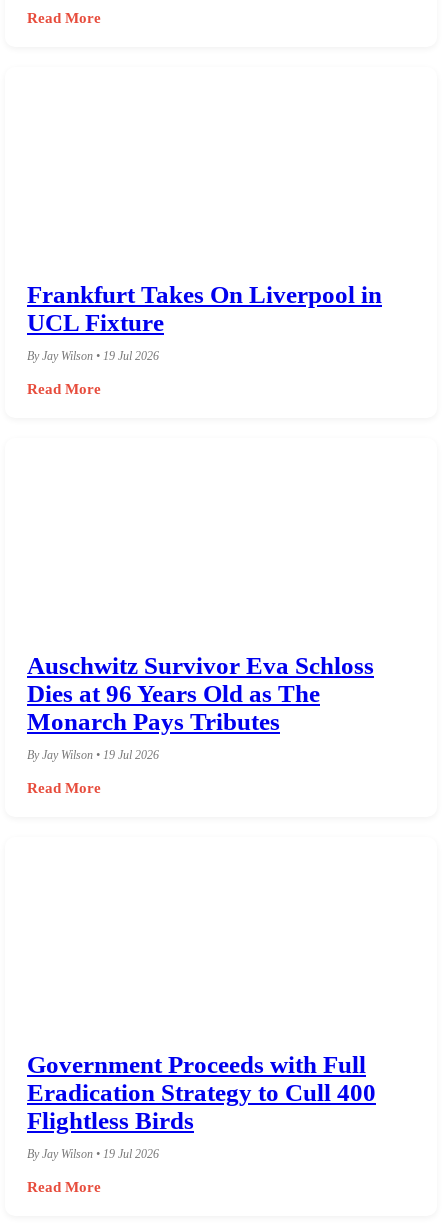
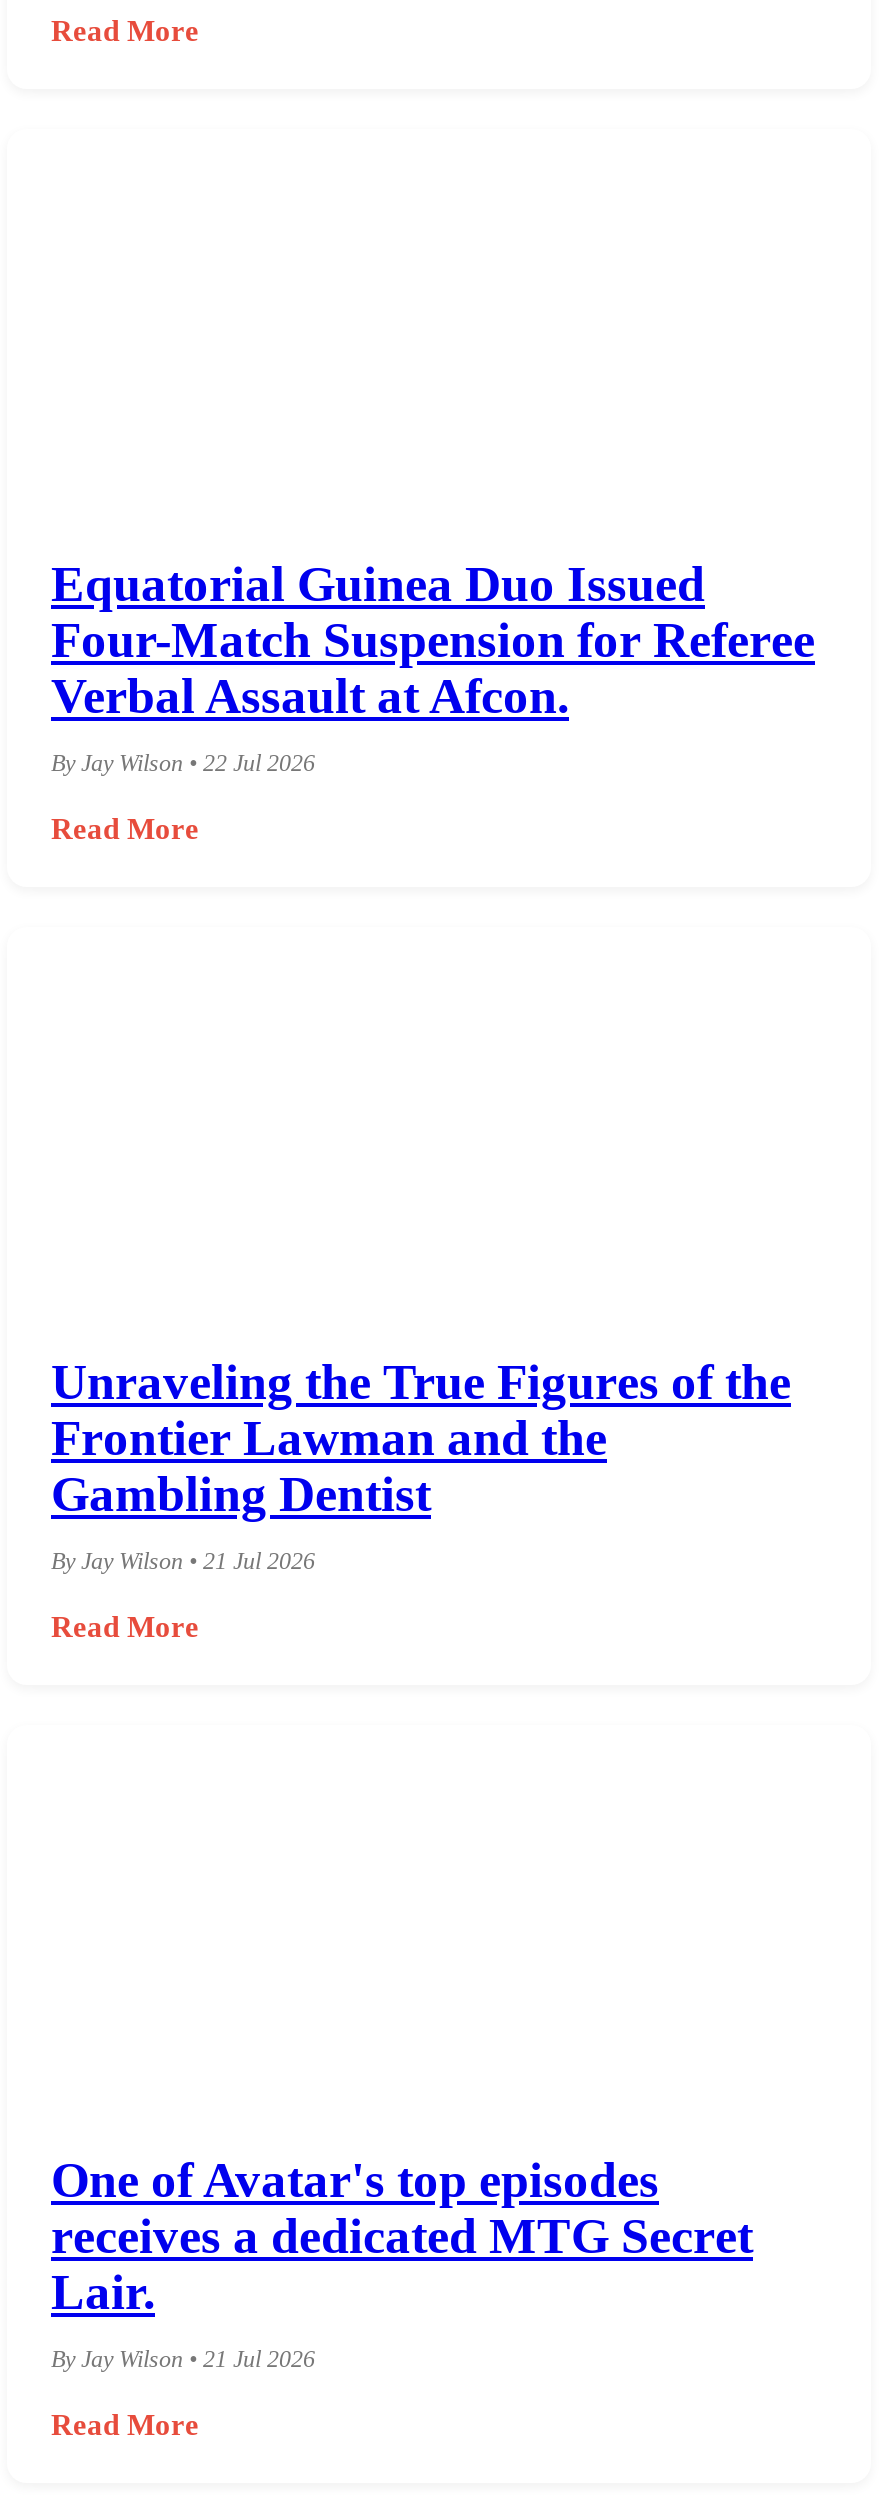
[27,281,382,336] Frankfurt Takes On Liverpool in | UCL Fixture -> [51,558,815,724] Equatorial Guinea Duo Issued | Four-Match Suspension for Referee | Verbal Assault at Afcon.
[27,349,159,363] By Jay Wilson • 19 Jul 2026 -> [51,750,315,778] By Jay Wilson • 22 Jul 2026
[27,652,374,735] Auschwitz Survivor Eva Schloss | Dies at 96 Years Old as The | Monarch Pays Tributes -> [51,1356,791,1522] Unraveling the True Figures of the | Frontier Lawman and the | Gambling Dentist
[27,748,159,762] By Jay Wilson • 19 Jul 2026 -> [51,1548,315,1576] By Jay Wilson • 21 Jul 2026
[27,1051,376,1134] Government Proceeds with Full | Eradication Strategy to Cull 400 | Flightless Birds -> [51,2154,753,2320] One of Avatar's top episodes | receives a dedicated MTG Secret | Lair.
[27,1147,159,1161] By Jay Wilson • 19 Jul 2026 -> [51,2346,315,2374] By Jay Wilson • 21 Jul 2026

